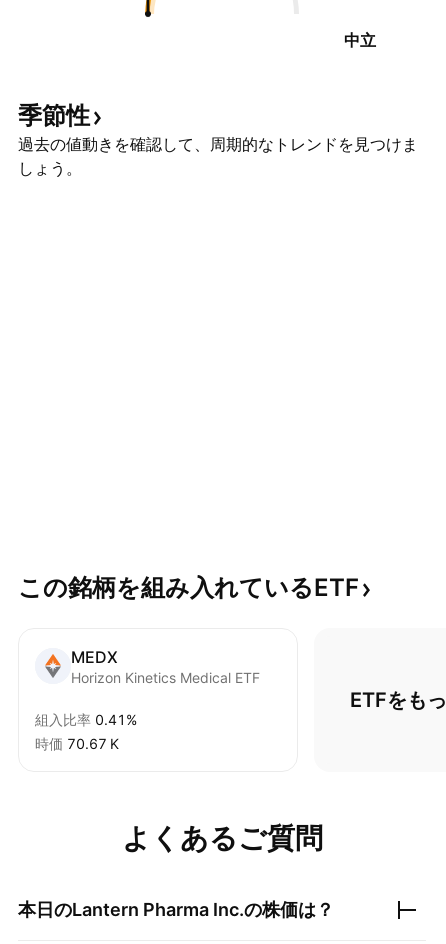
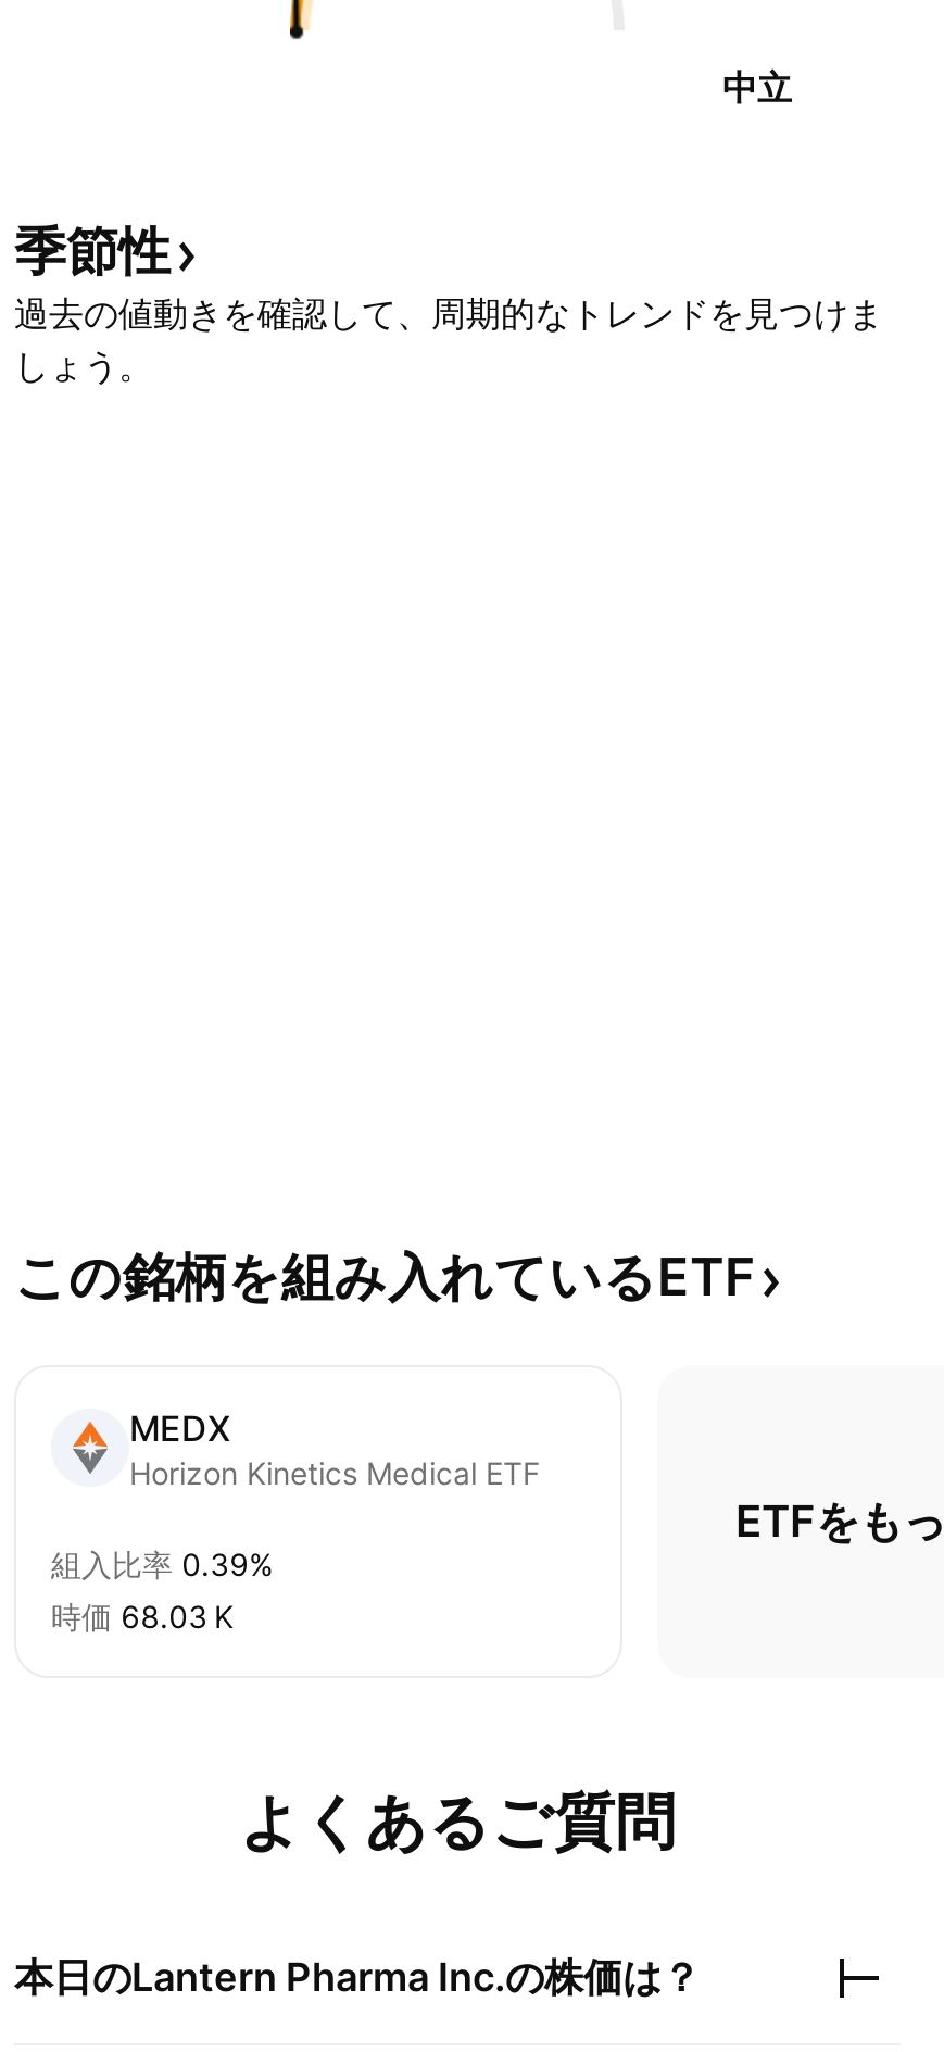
[35,711,137,728] 組入比率 0.41% -> [51,1546,273,1582] 組入比率 0.39%
[35,735,119,752] 時価 70.67 K -> [51,1598,234,1635] 時価 68.03 K

